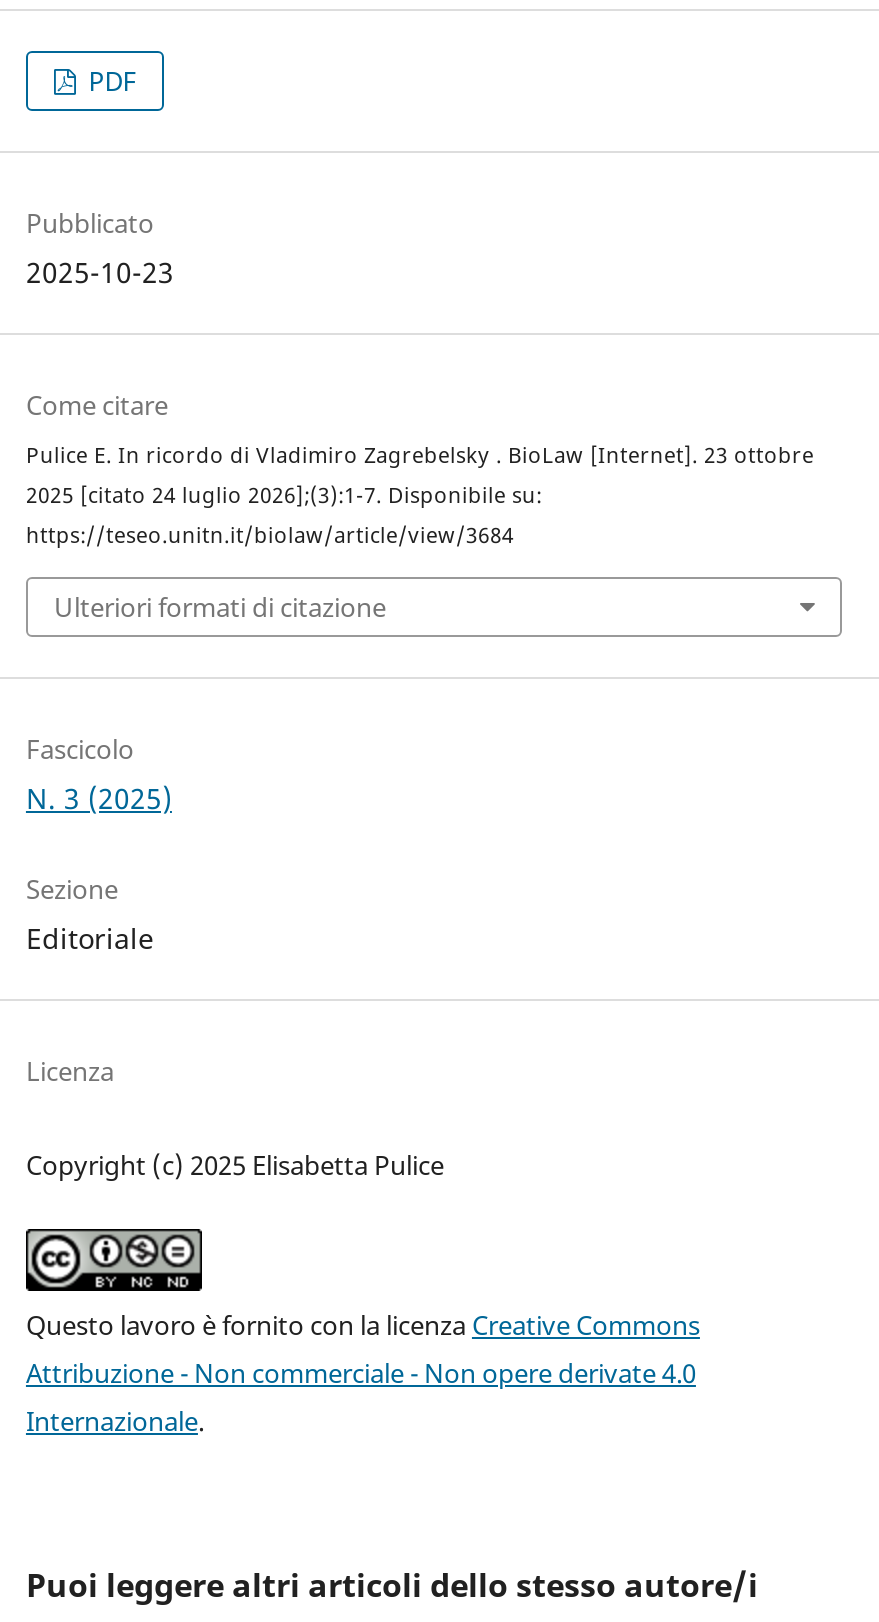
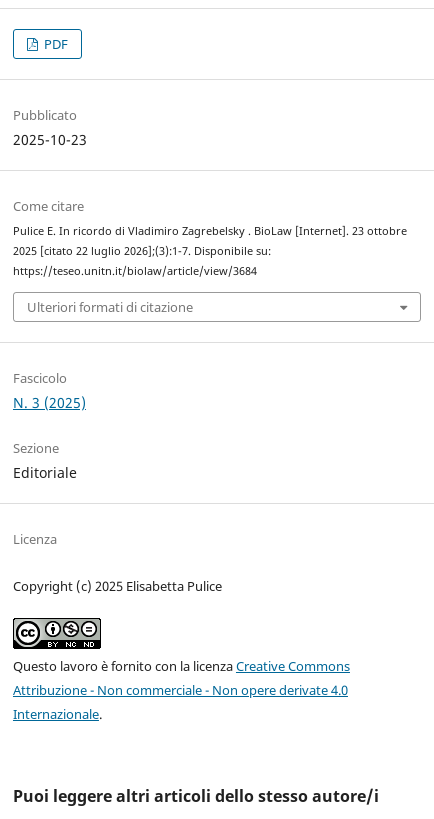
[26,482,542,510] 2025 [citato 24 luglio 2026];(3):1-7. Disponibile su: -> [13,244,271,258] 2025 [citato 22 luglio 2026];(3):1-7. Disponibile su:

